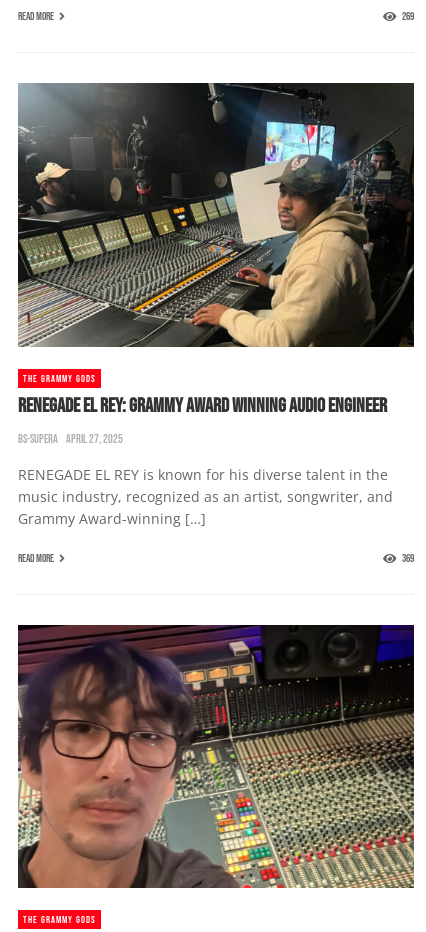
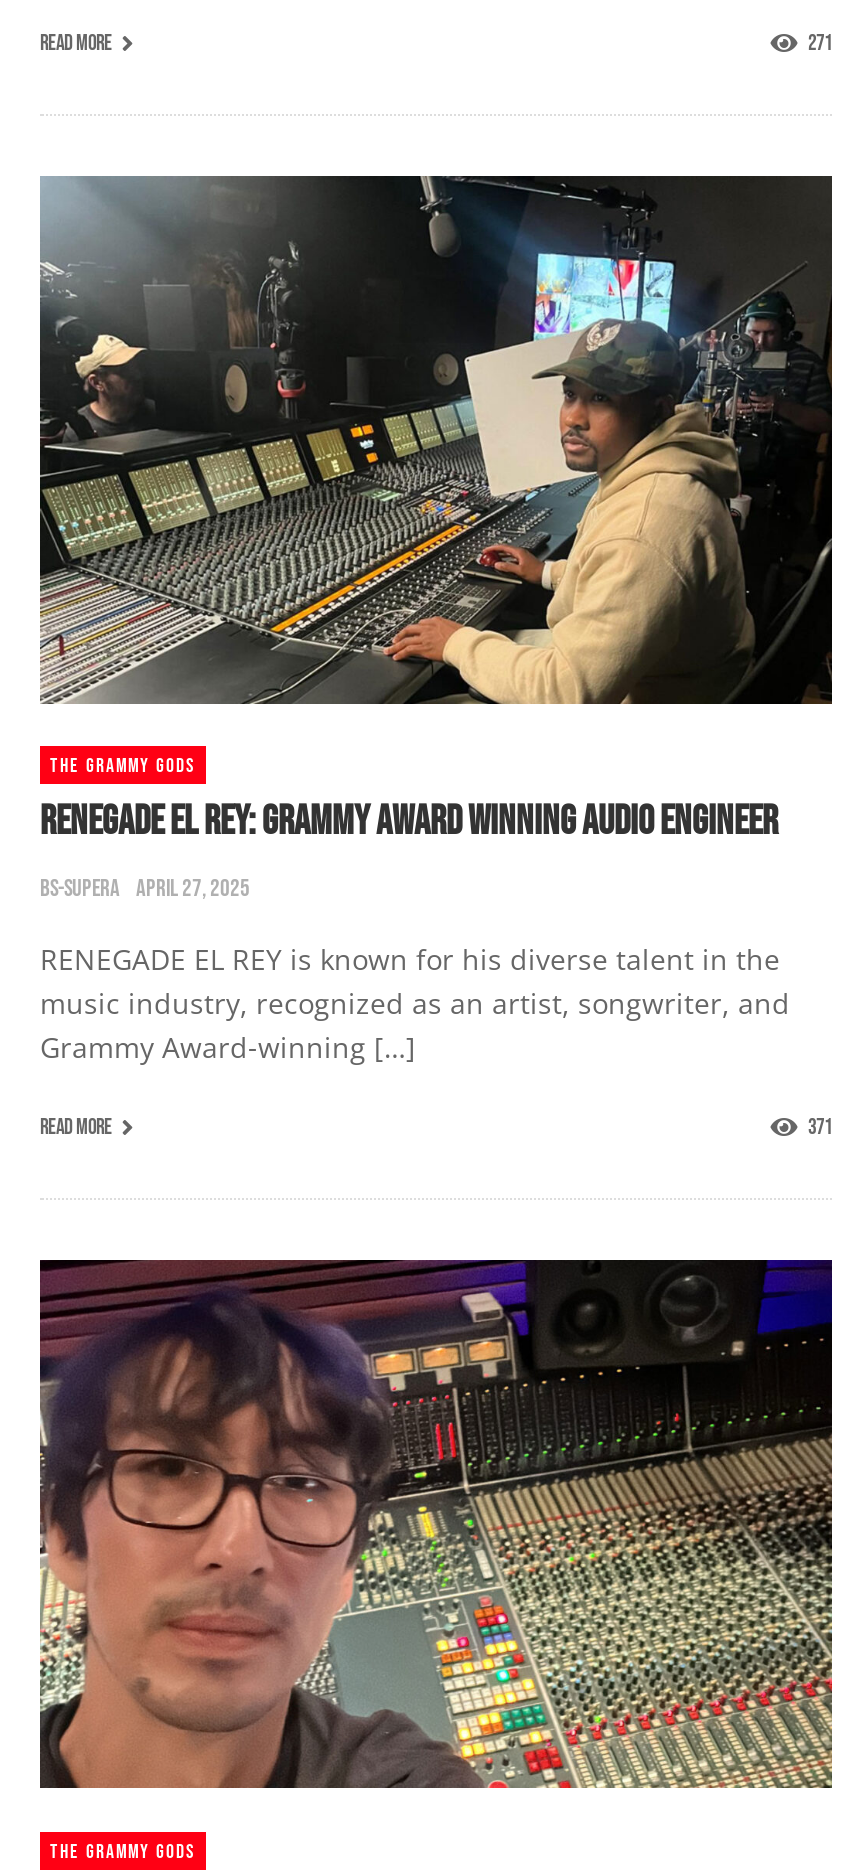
[402,10,414,23] 269 -> [808,29,832,55] 271
[402,552,414,565] 369 -> [808,1113,832,1139] 371

